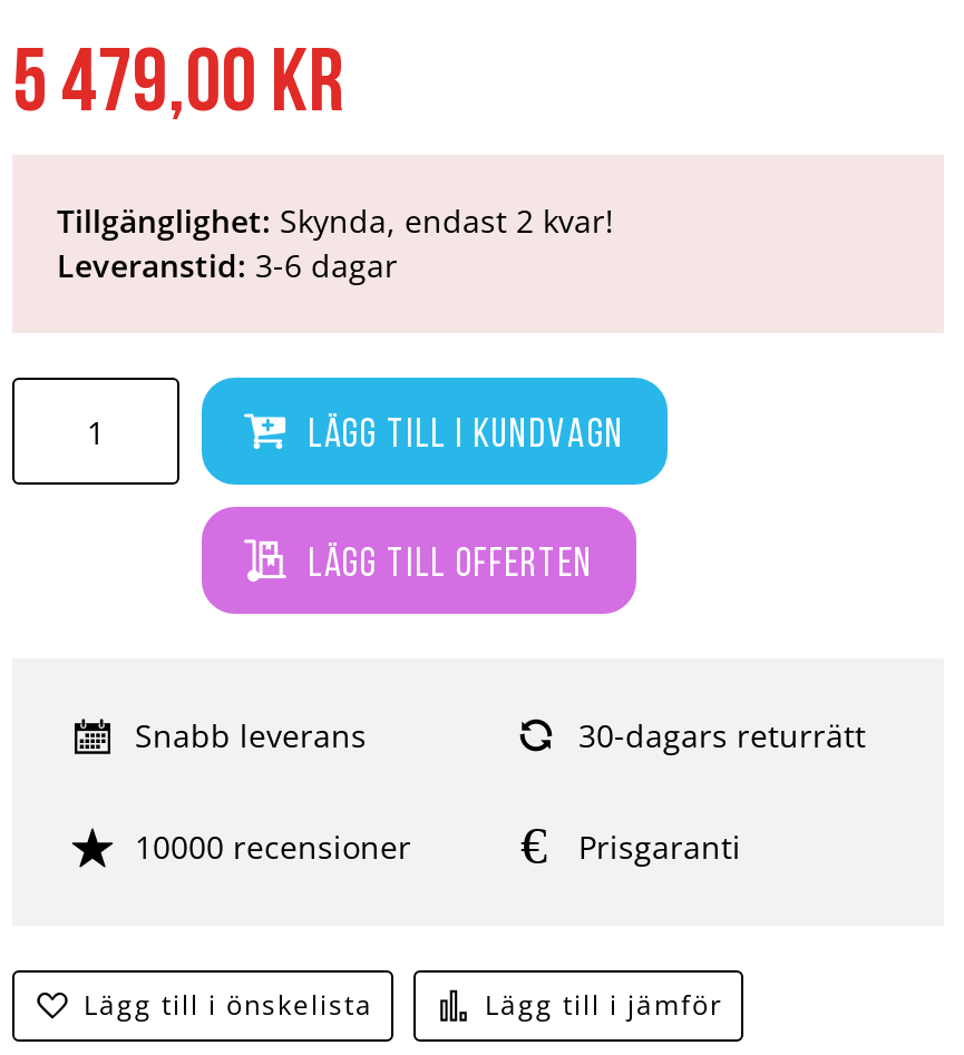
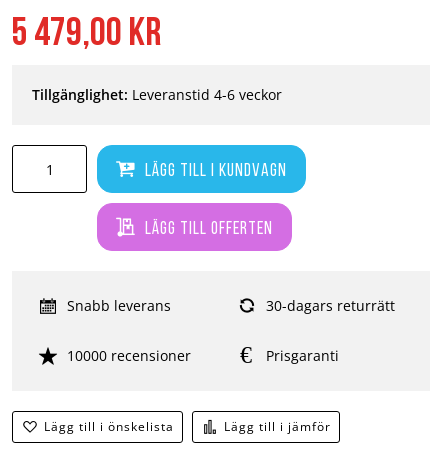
[57,200,614,287] Tillgänglighet: Skynda, endast 2 kvar! | Leveranstid: 3-6 dagar -> [32,85,282,104] Tillgänglighet: Leveranstid 4-6 veckor

